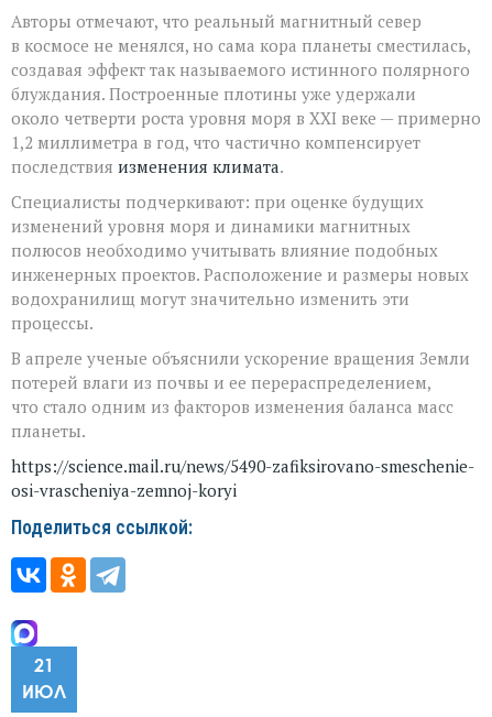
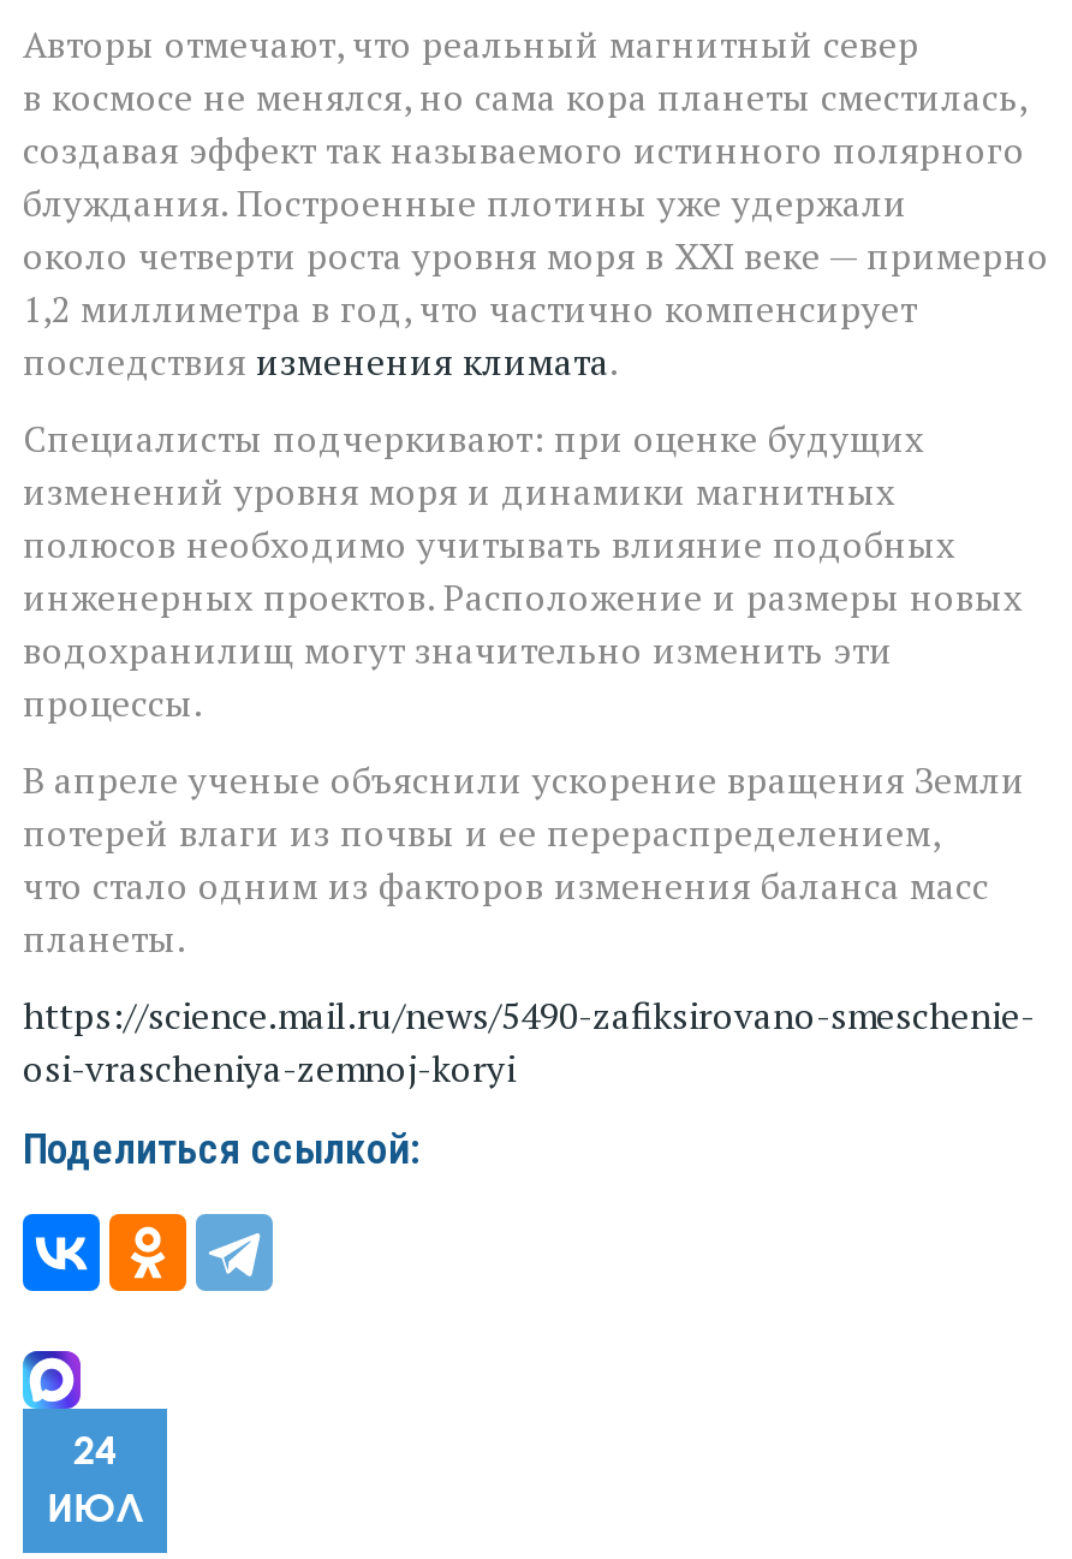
[34,654,54,676] 21 -> [73,1426,117,1474] 24

